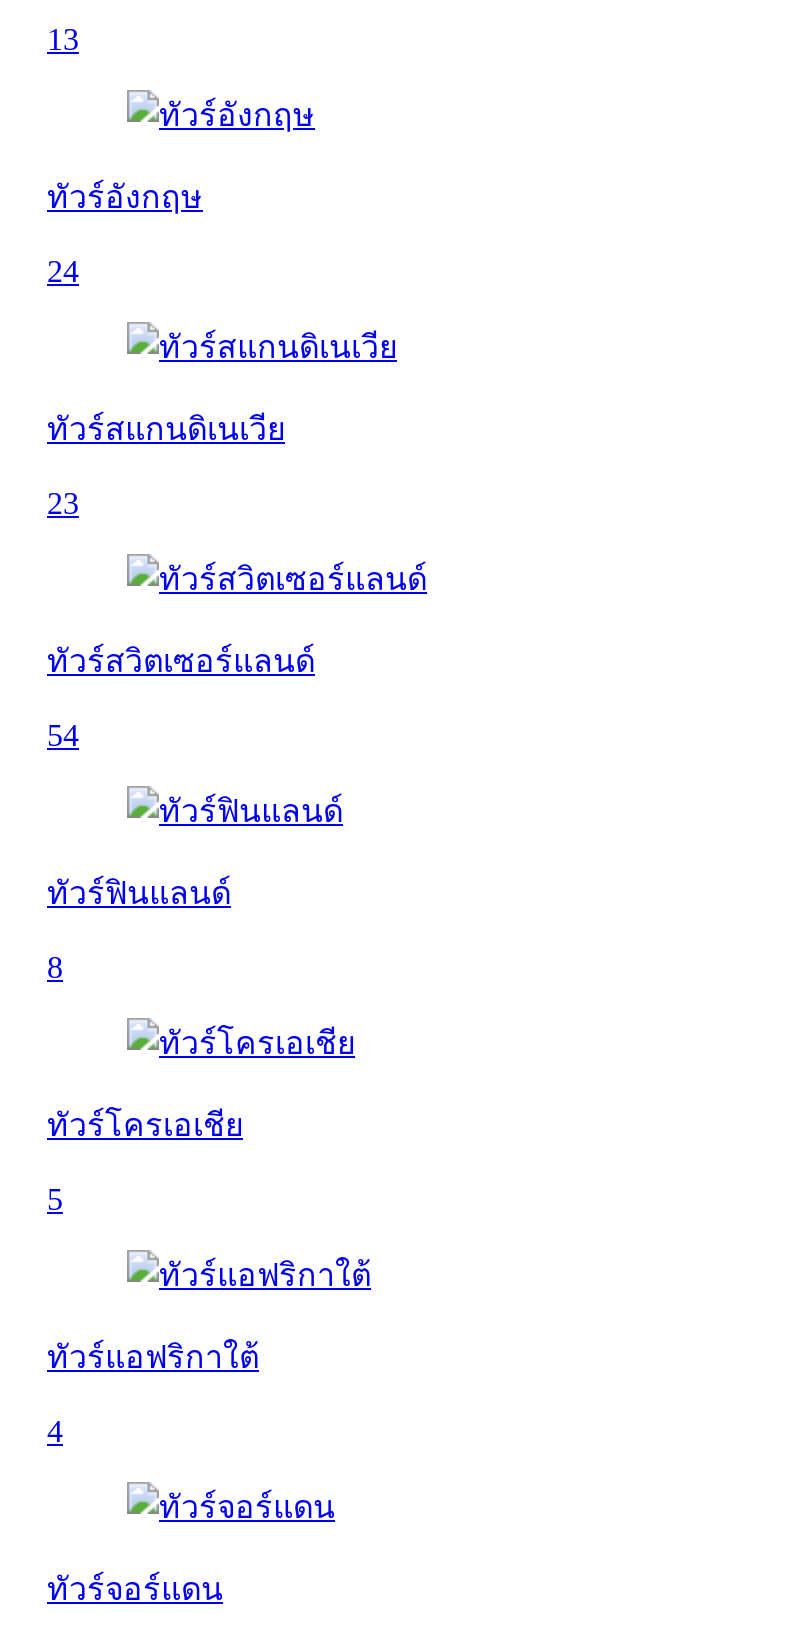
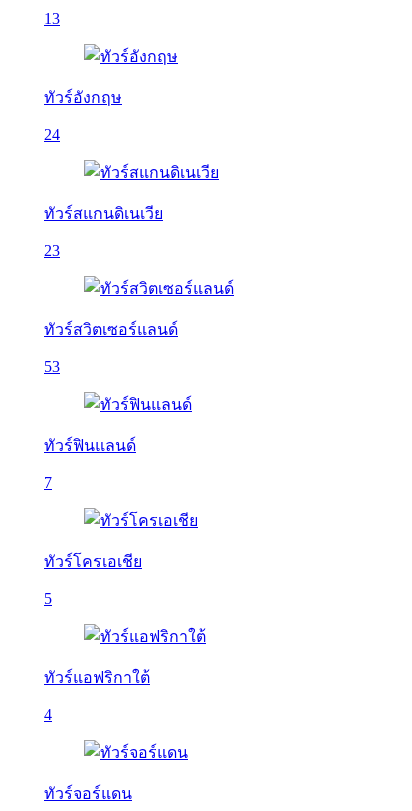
[47,718,79,752] 54 -> [44,358,60,375] 53
[47,950,63,984] 8 -> [44,474,52,491] 7

